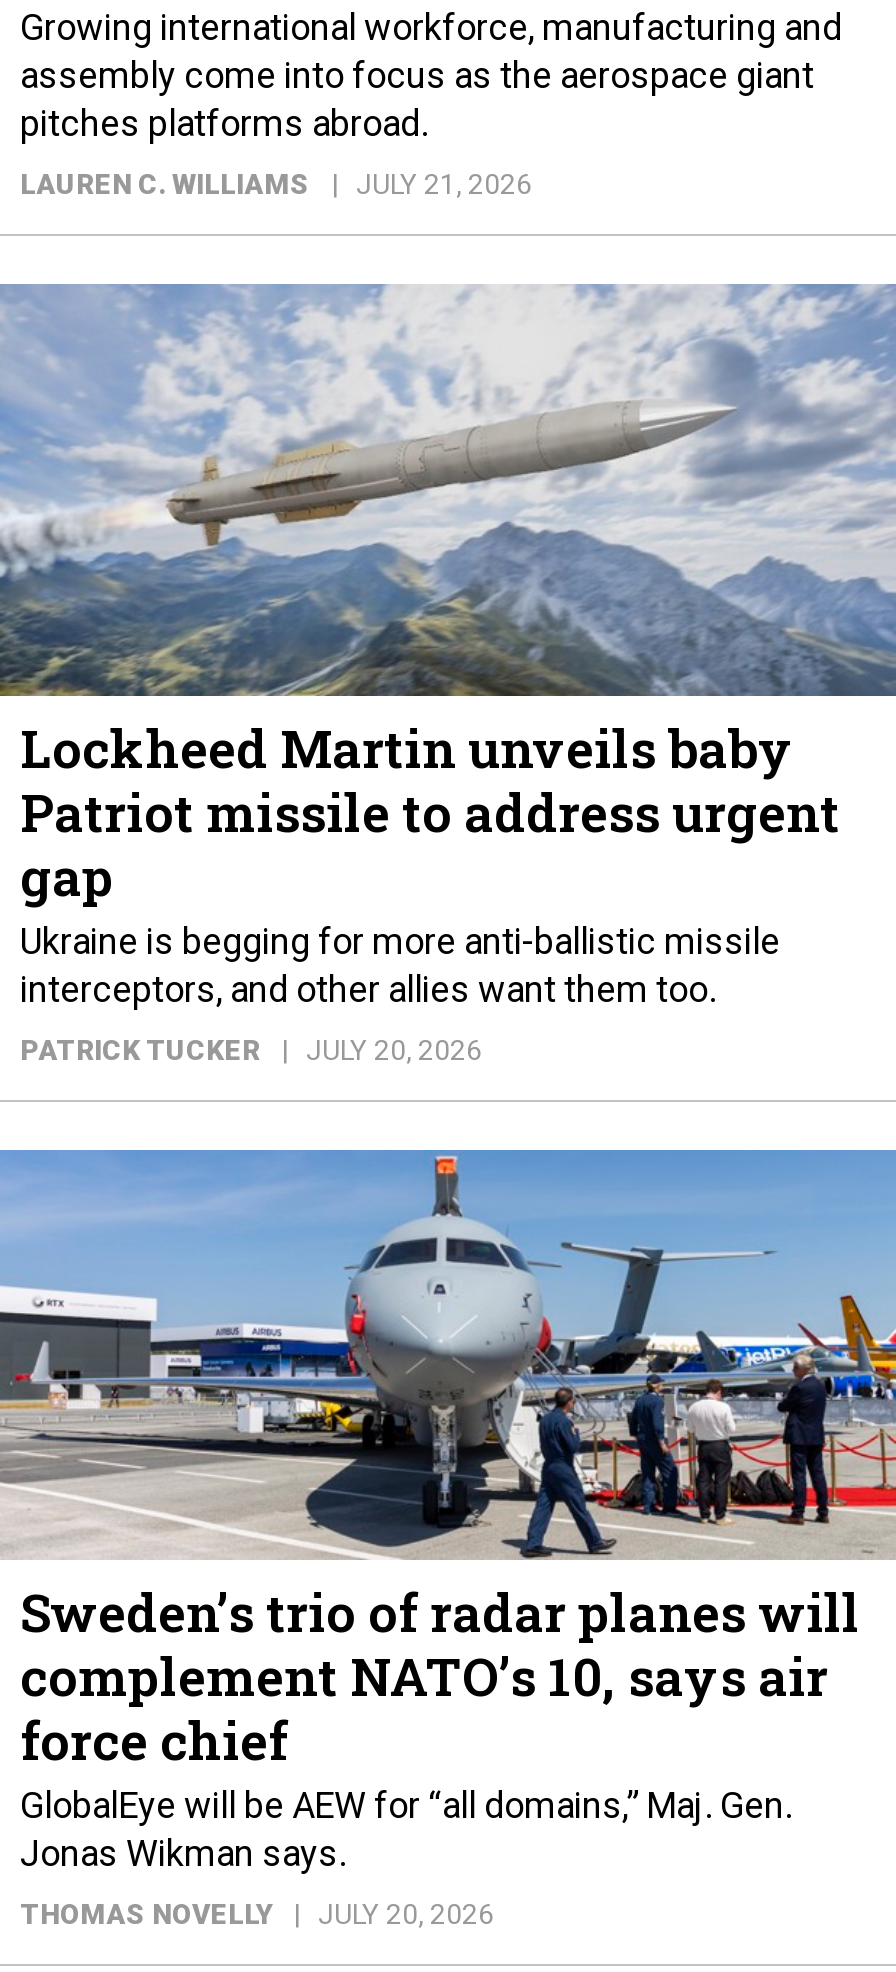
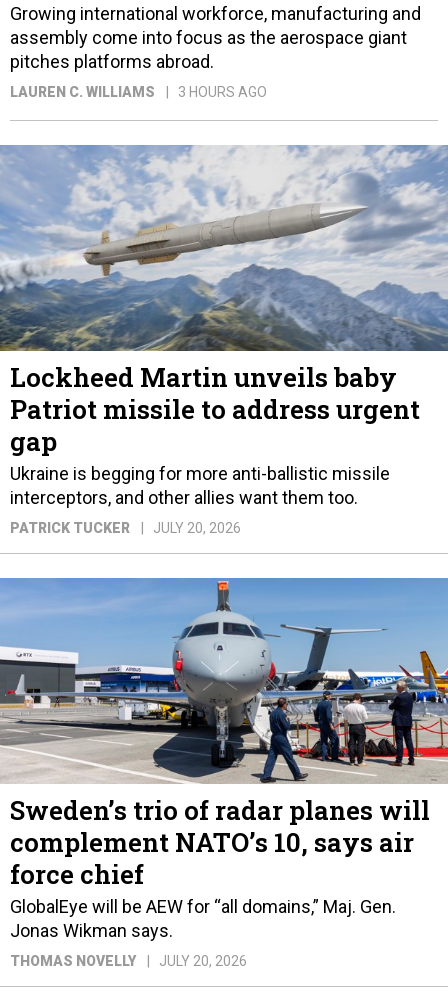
[20,168,532,200] LAUREN C. WILLIAMS JULY 21, 2026 -> [10,84,267,100] LAUREN C. WILLIAMS 3 HOURS AGO

